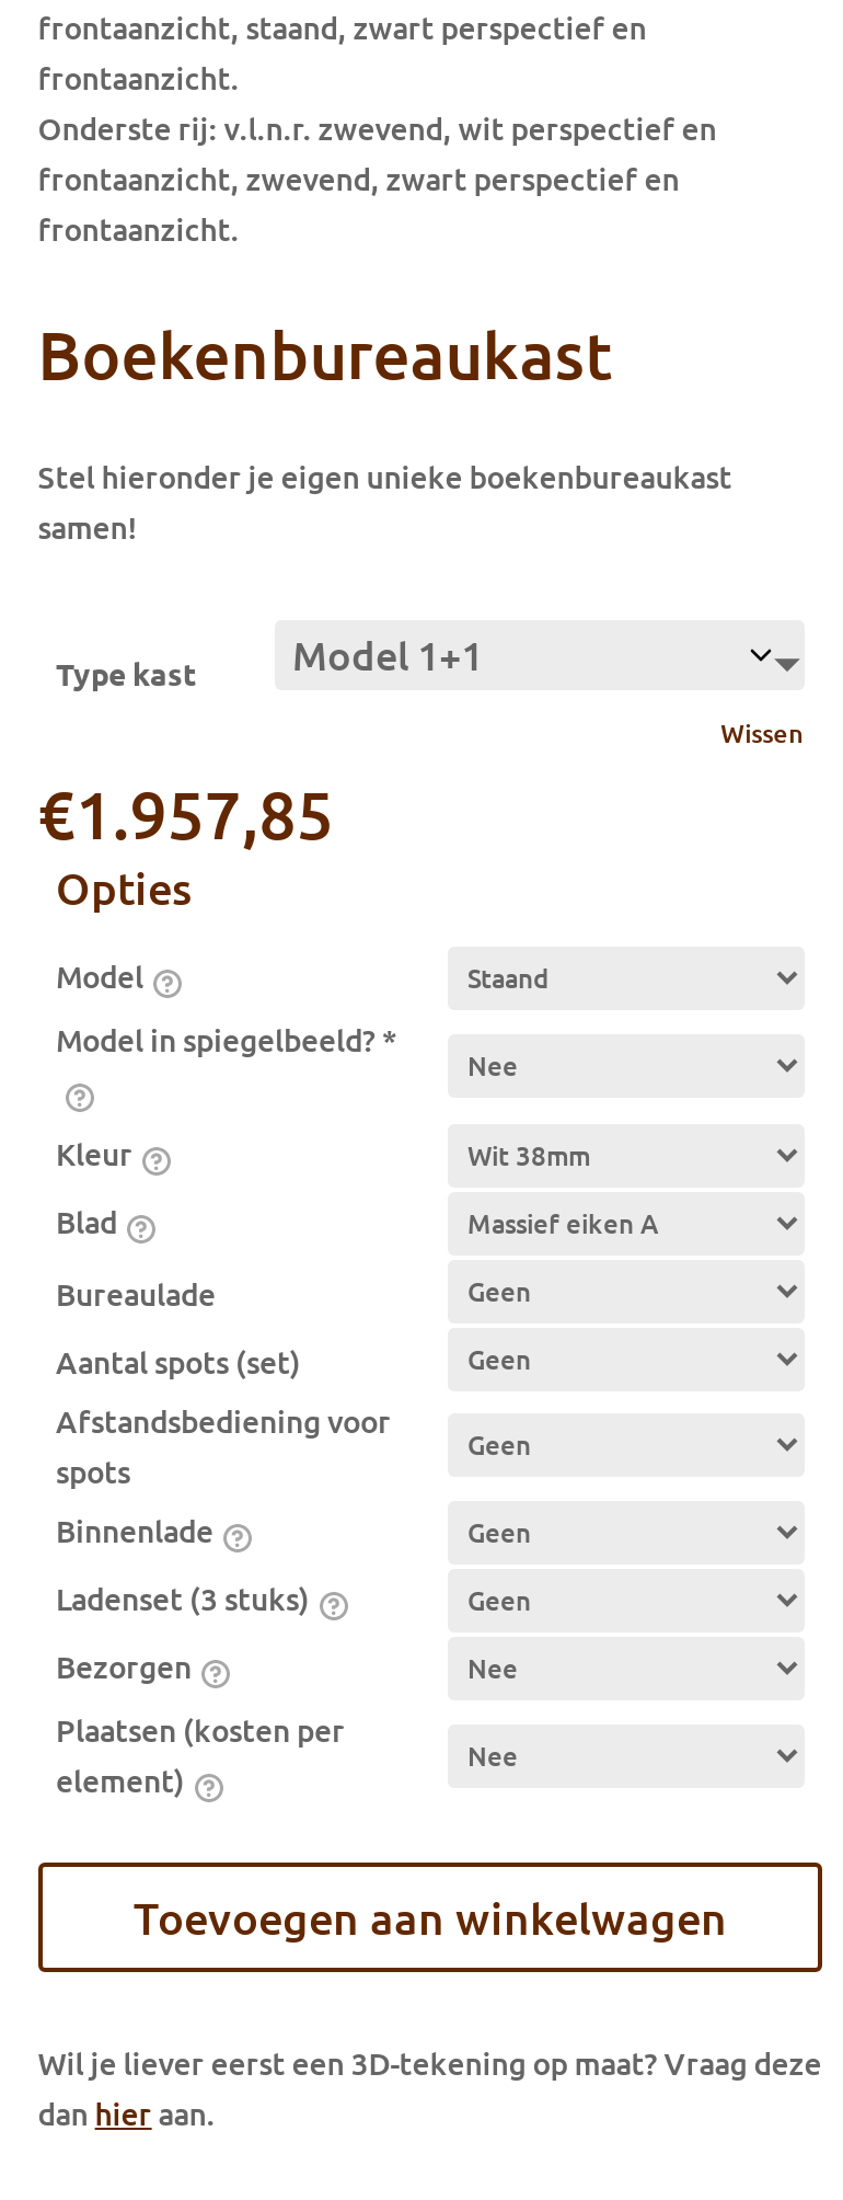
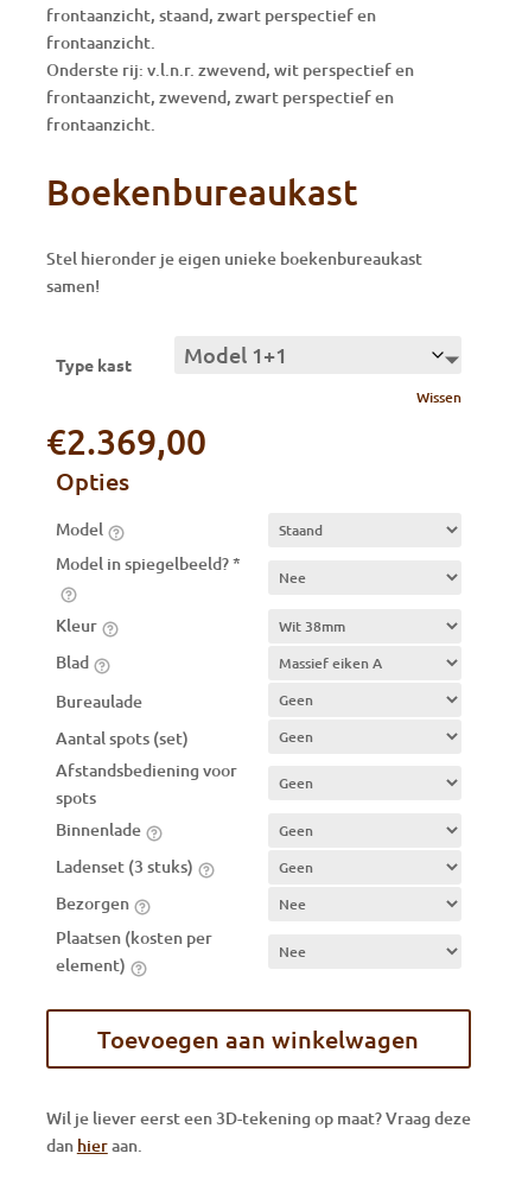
[38,771,333,854] €1.957,85 -> [46,418,206,463] €2.369,00

